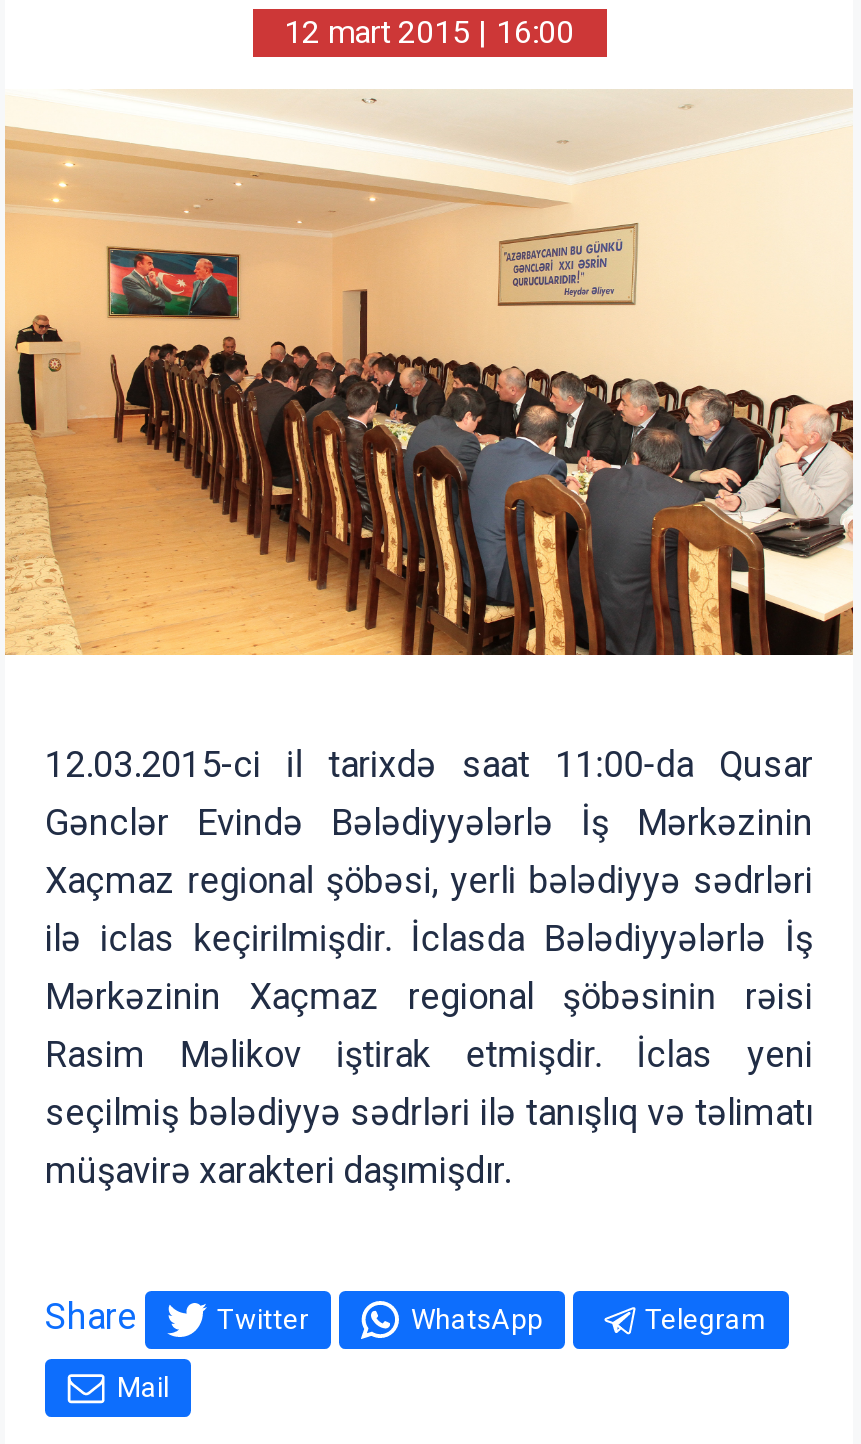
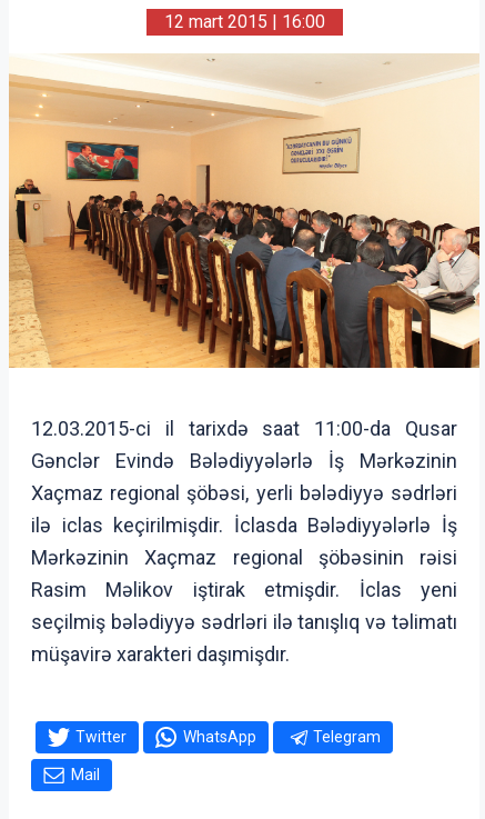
[45,1295,137,1337] Share -> none

